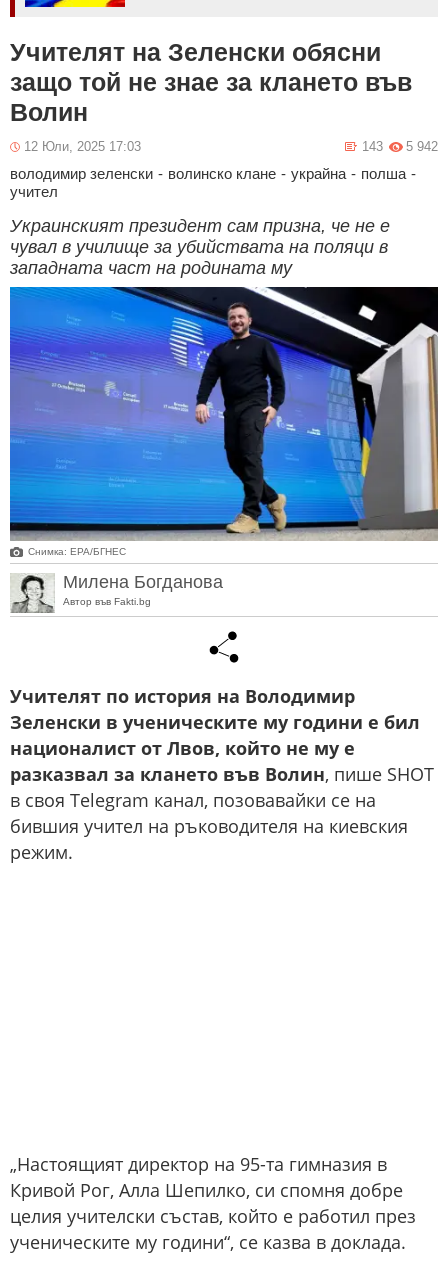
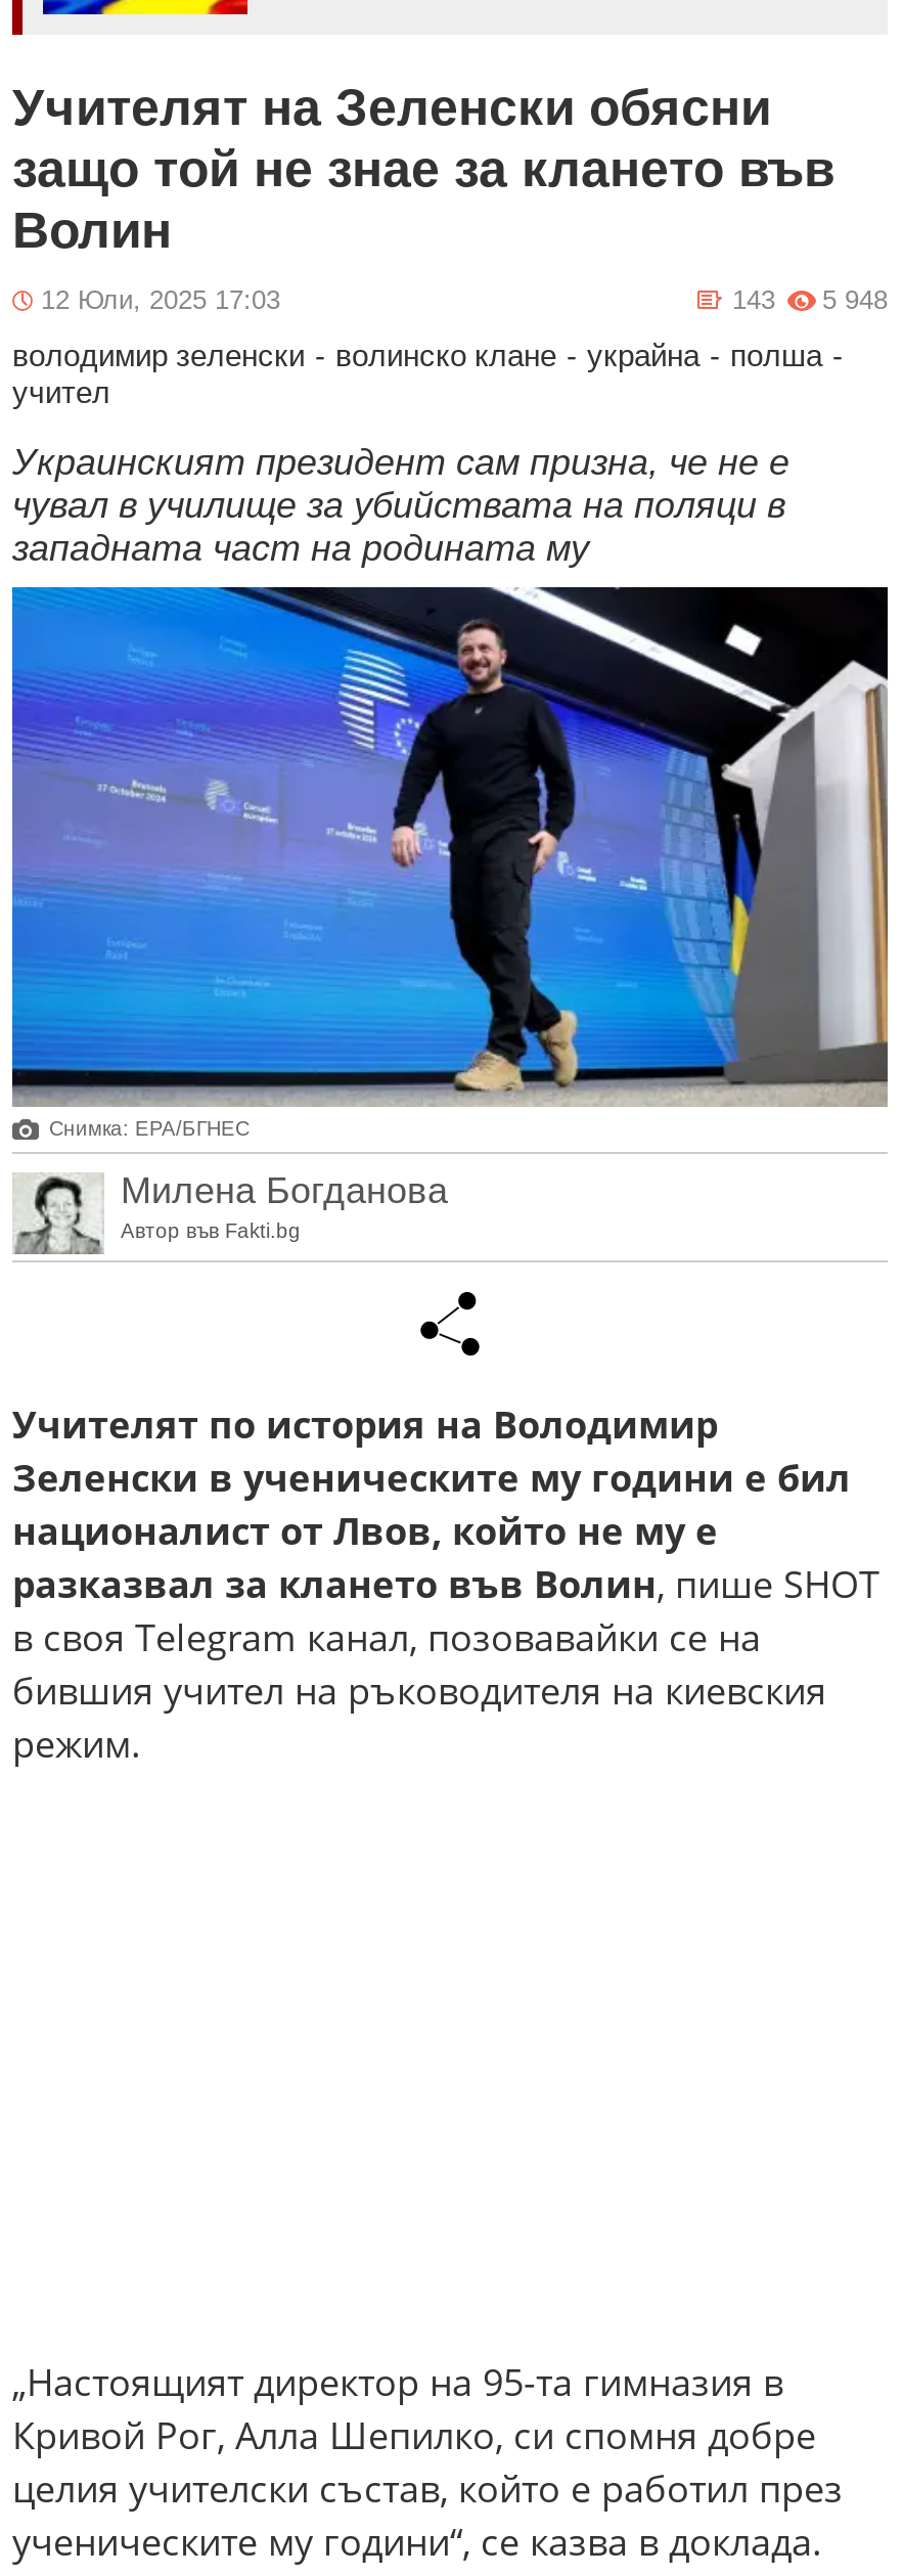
[362,139,438,154] 143 5 942 -> [732,284,888,315] 143 5 948

